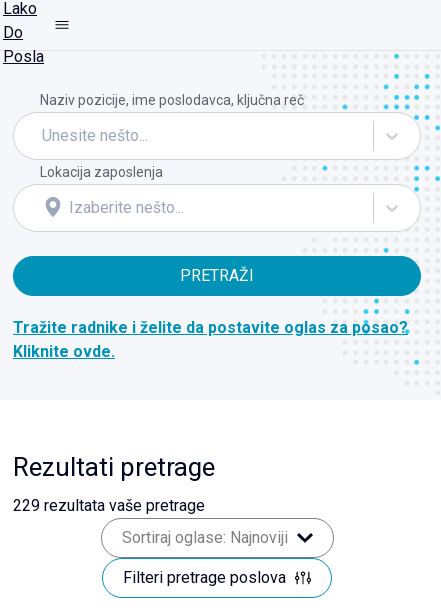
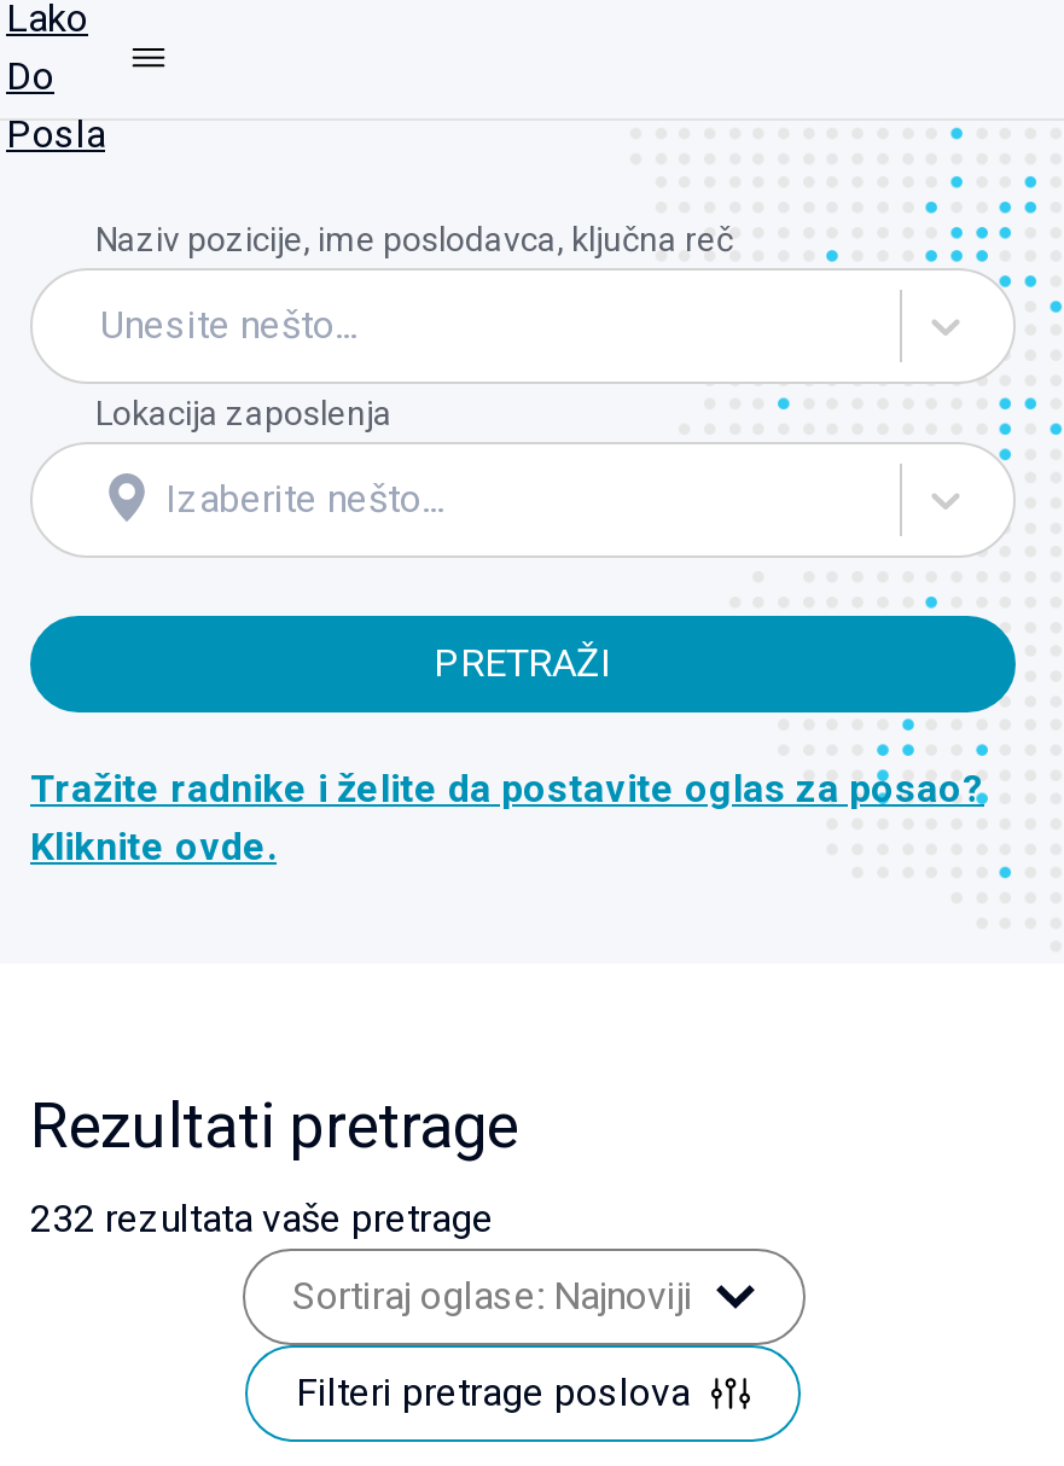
[13,496,205,515] 229 rezultata vaše pretrage -> [30,1196,494,1241] 232 rezultata vaše pretrage

